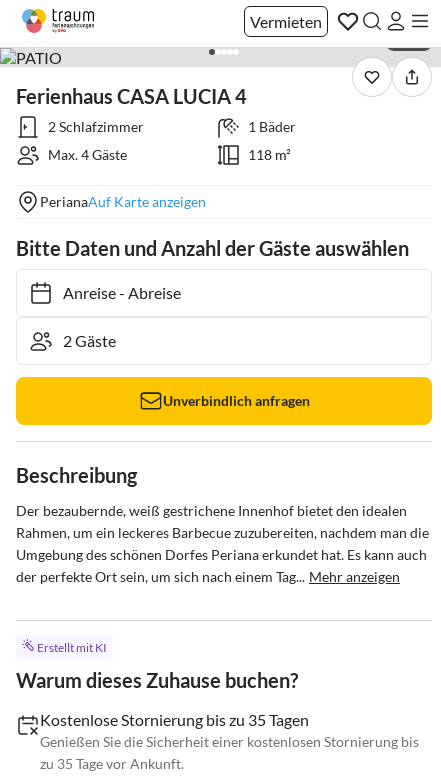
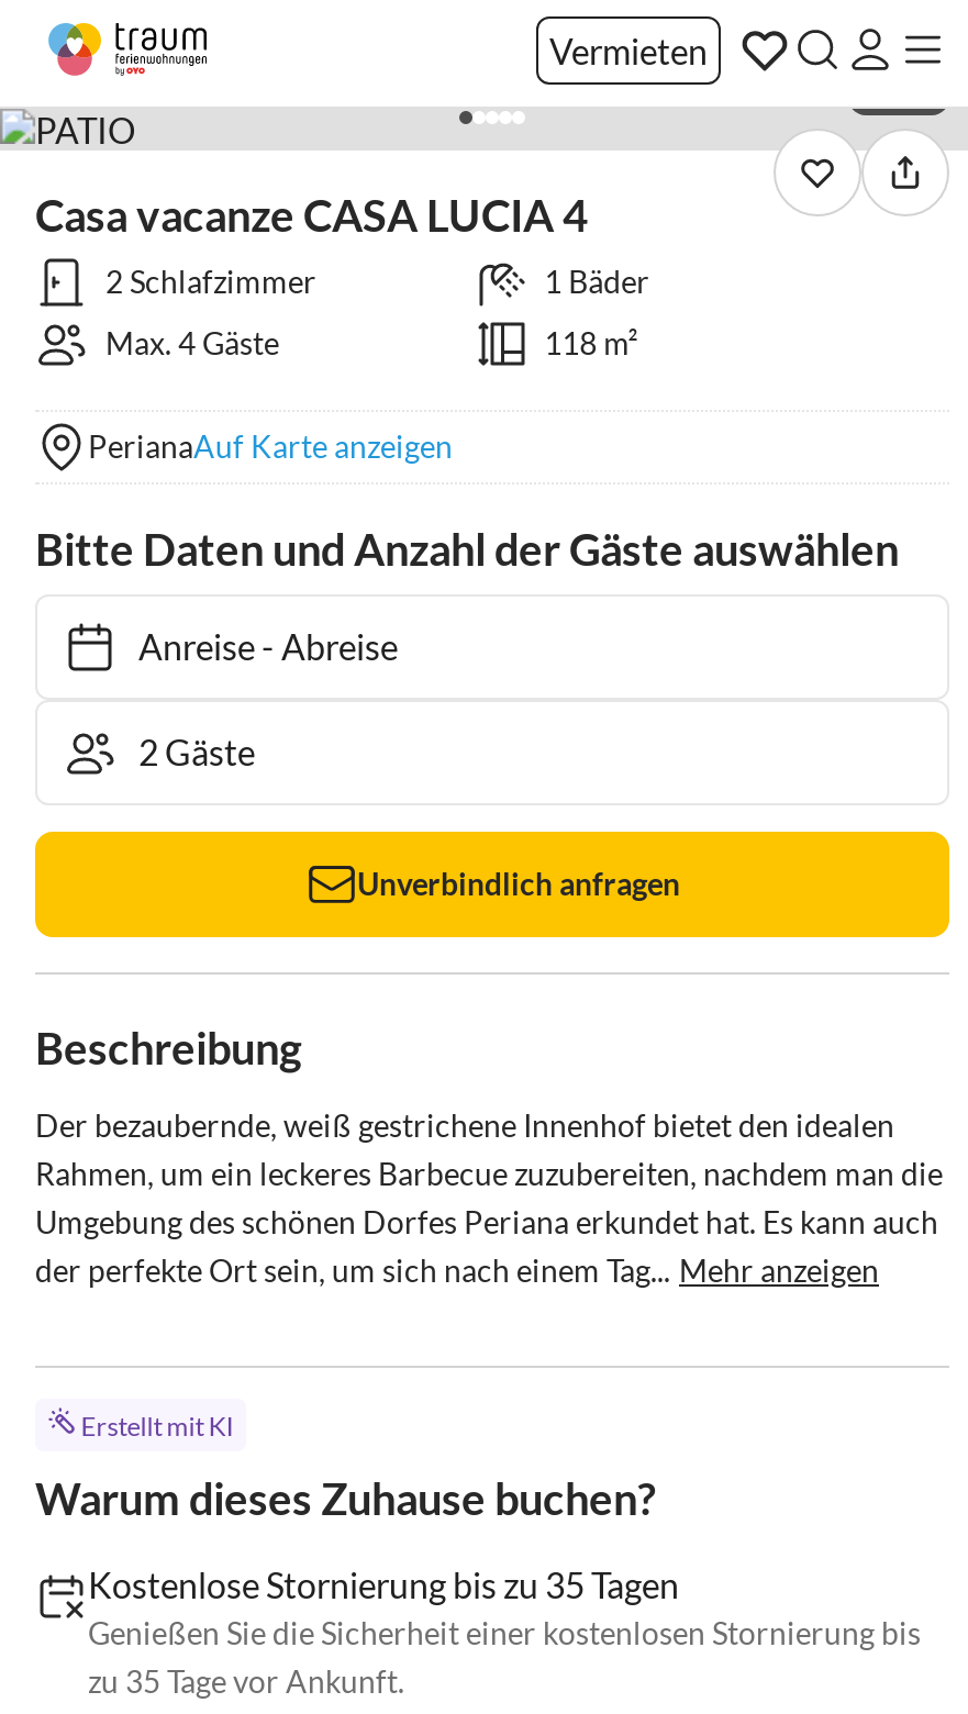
[16,84,247,108] Ferienhaus CASA LUCIA 4 -> [35,188,589,241] Casa vacanze CASA LUCIA 4

